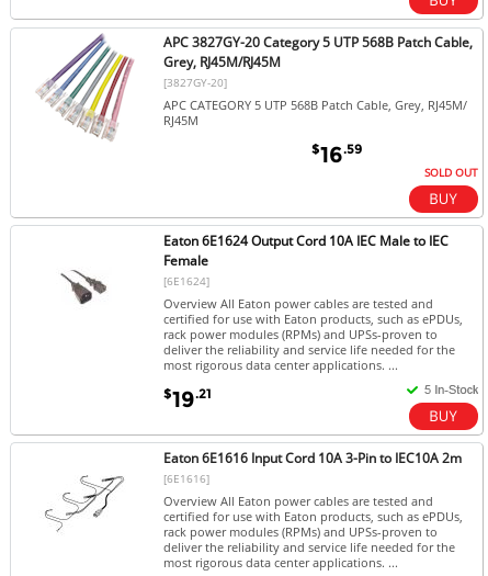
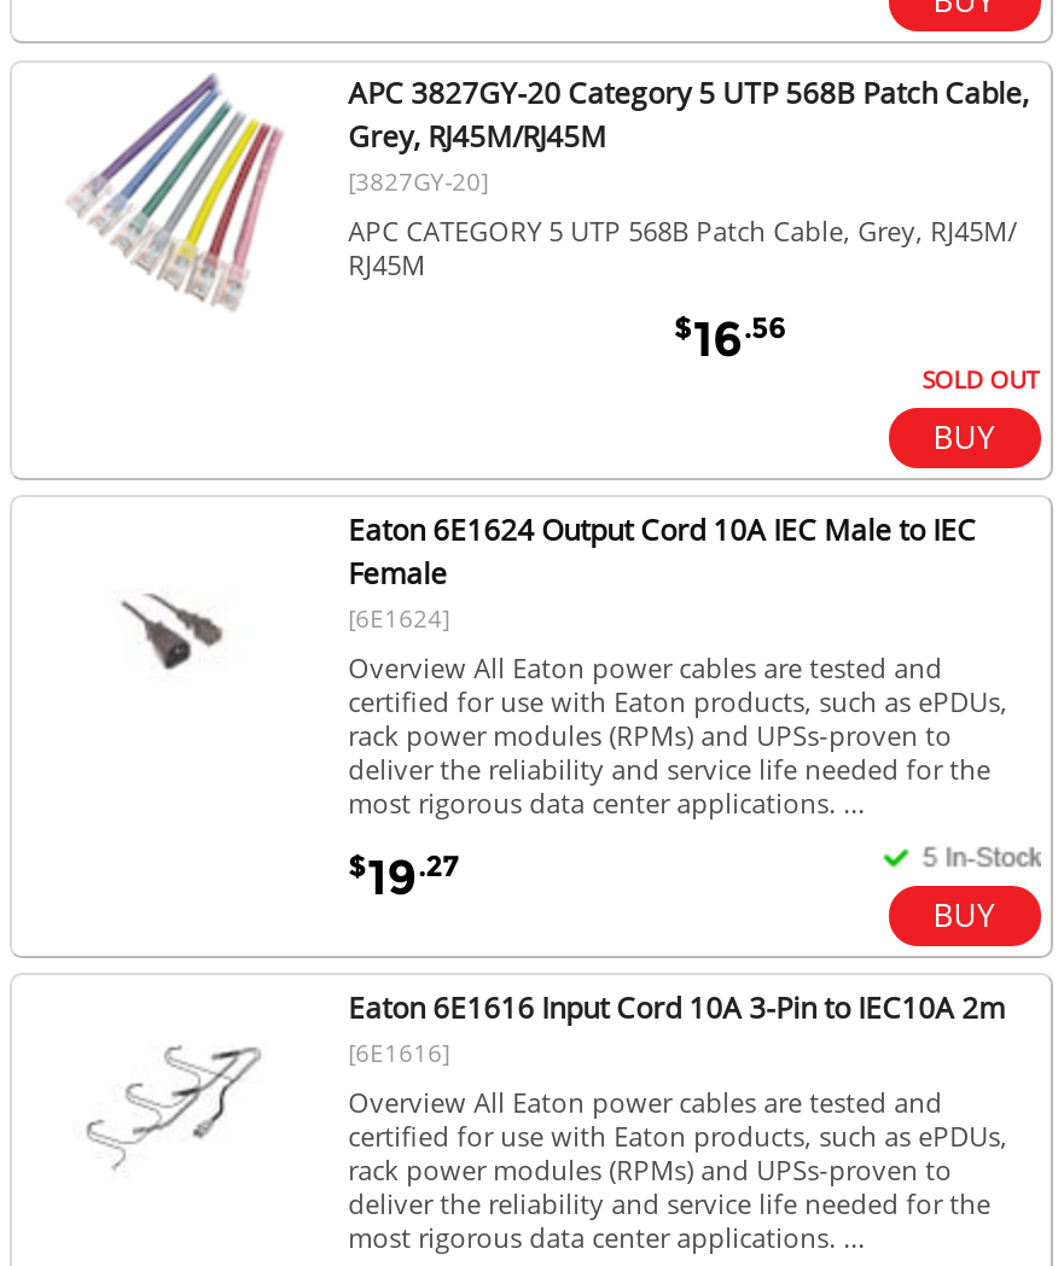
[311,140,363,167] $16.59 -> [674,309,787,368] $16.56
[164,385,212,412] $19.21 -> [348,846,459,906] $19.27

